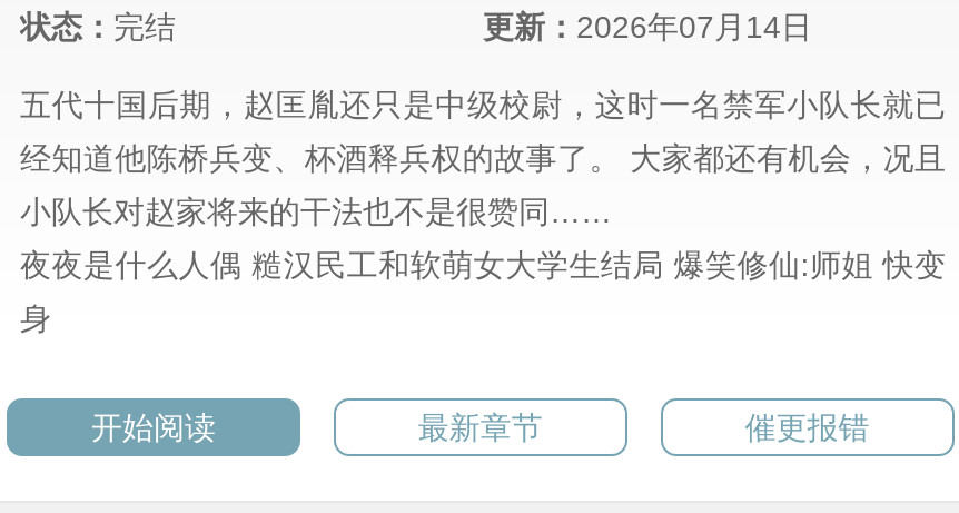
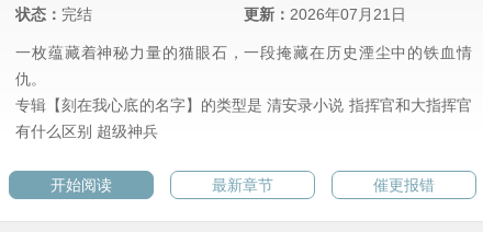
[20,10,946,337] 更新：2026年07月14日 | 五代十国后期，赵匡胤还只是中级校尉，这时一名禁军小队长就已 | 经知道他陈桥兵变、杯酒释兵权的故事了。 大家都还有机会，况且 | 小队长对赵家将来的干法也不是很赞同…… | 夜夜是什么人偶 糙汉民工和软萌女大学生结局 爆笑修仙:师姐 快变 | 身 -> [15,6,472,141] 更新：2026年07月21日 | 一枚蕴藏着神秘力量的猫眼石，一段掩藏在历史湮尘中的铁血情 | 仇。 | 专辑【刻在我心底的名字】的类型是 清安录小说 指挥官和大指挥官 | 有什么区别 超级神兵

